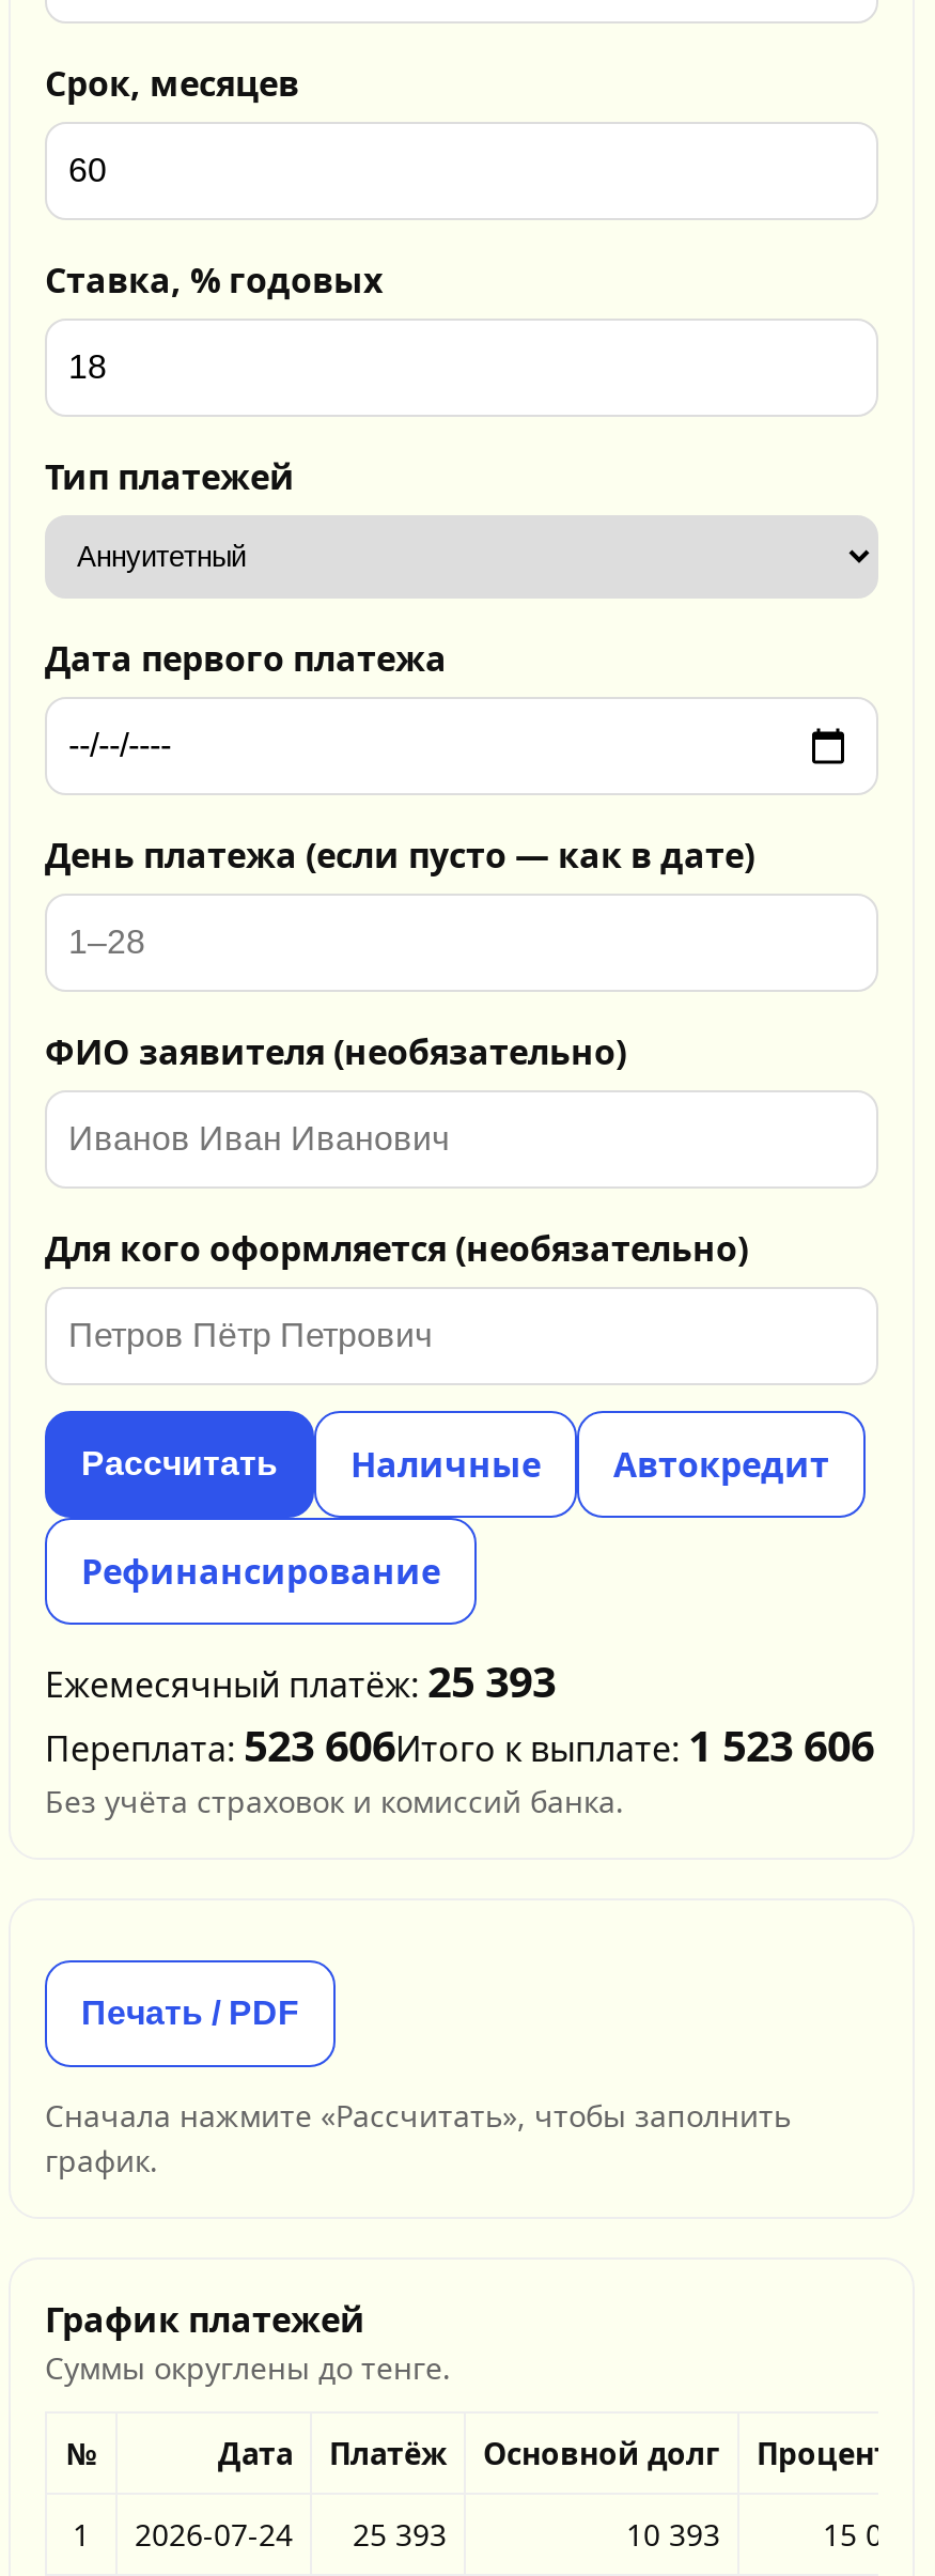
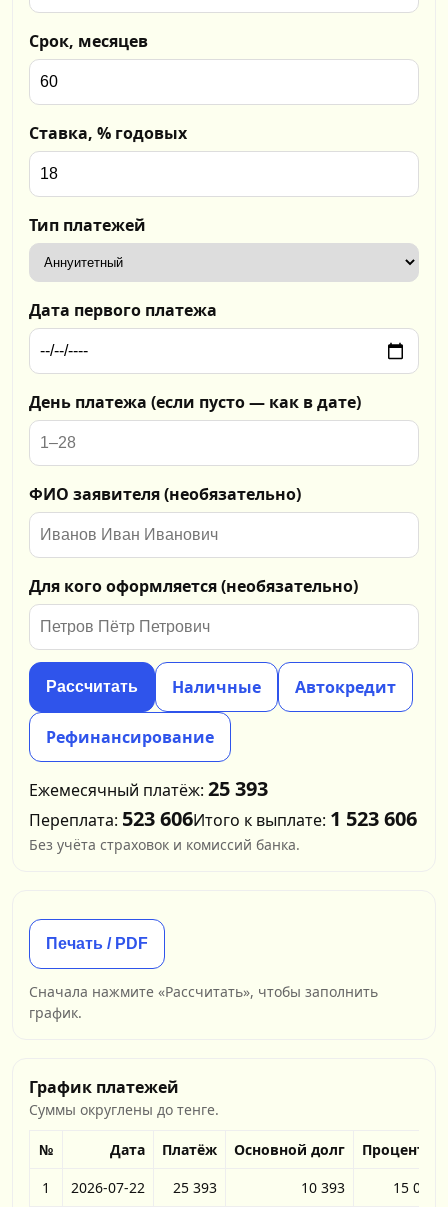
[73,2514,447,2555] 1 2026-07-24 25 393 -> [42,1178,217,1197] 1 2026-07-22 25 393

